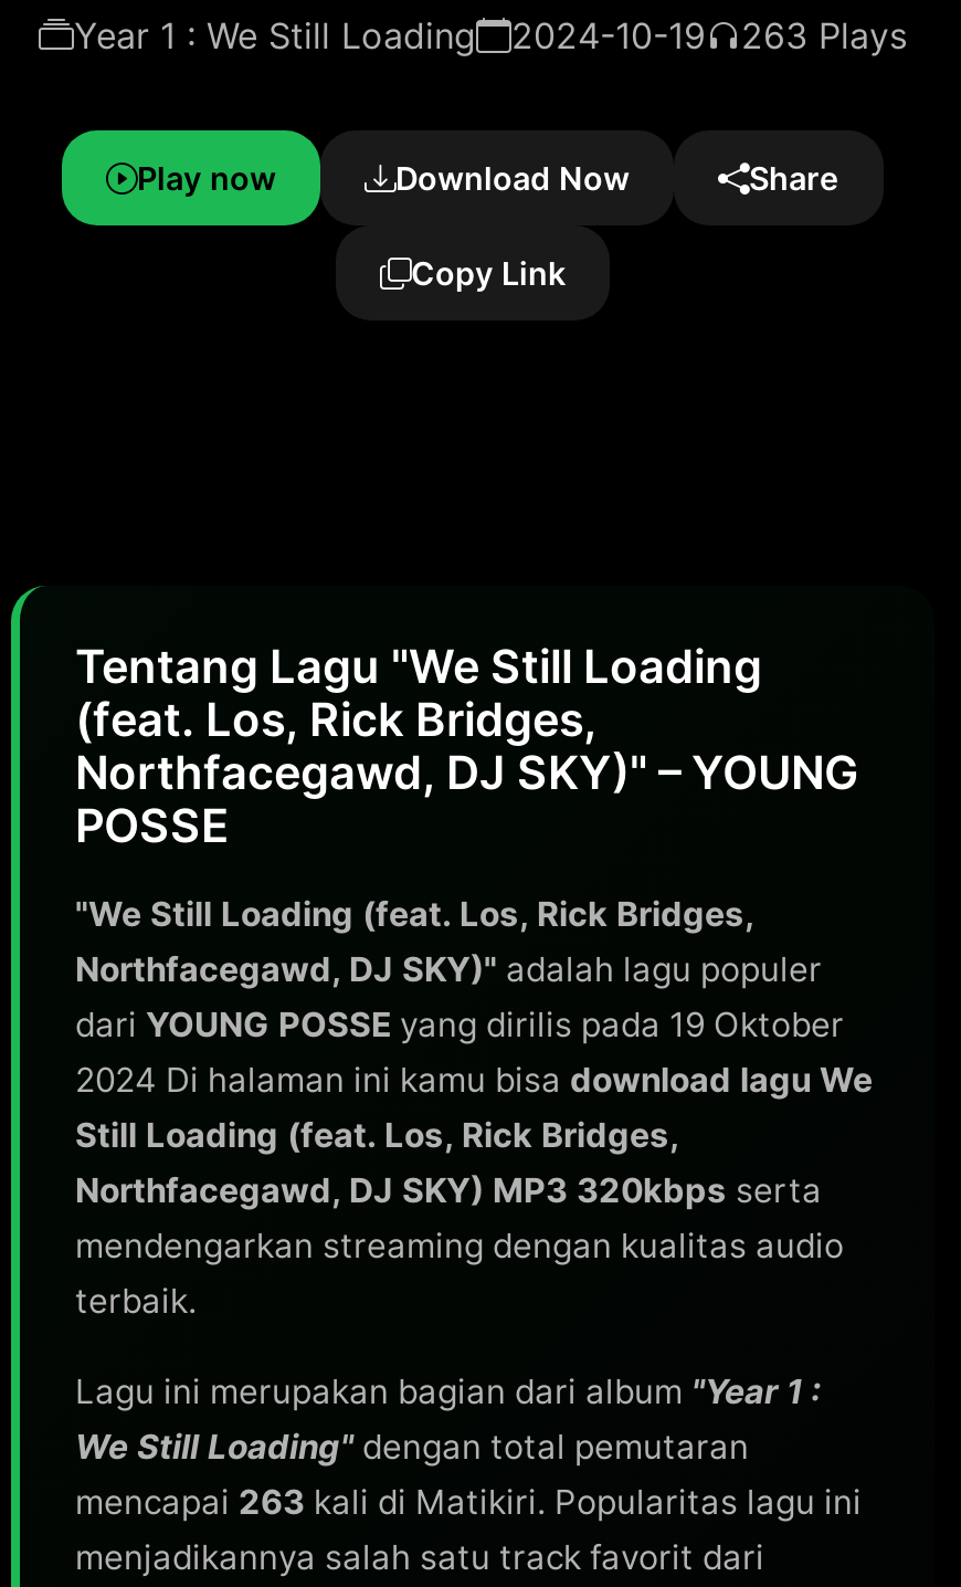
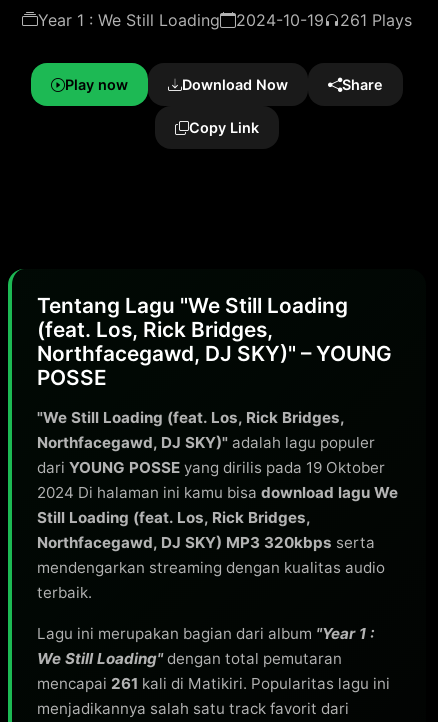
[74,13,907,57] Year 1 : We Still Loading 2024-10-19 263 Plays -> [38,10,412,30] Year 1 : We Still Loading 2024-10-19 261 Plays
[75,1481,862,1523] mencapai 263 kali di Matikiri. Popularitas lagu ini -> [37,674,390,693] mencapai 261 kali di Matikiri. Popularitas lagu ini

